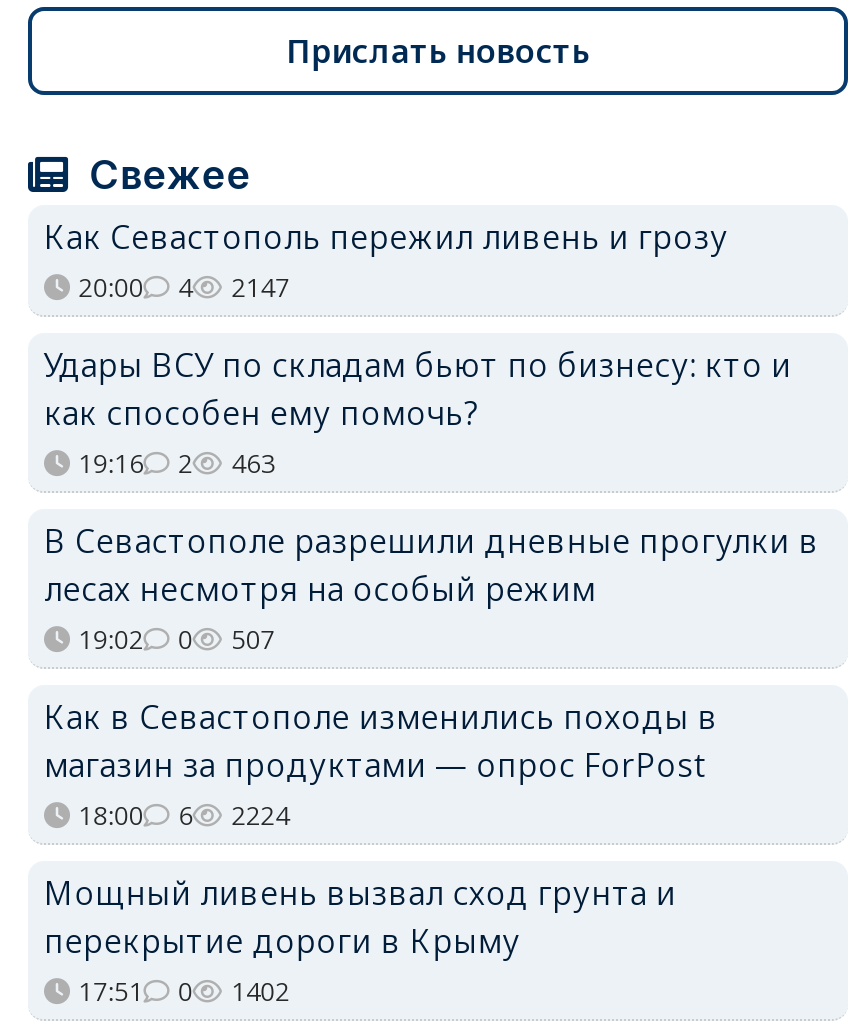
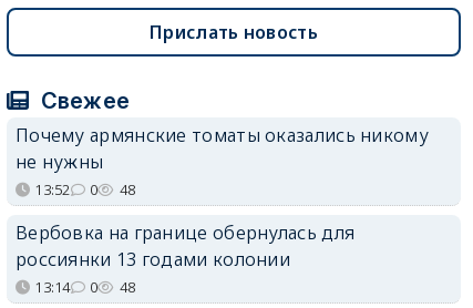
[44,215,819,657] Как Севастополь пережил ливень и грозу | 20:00 | 4 | 2147 | Удары ВСУ по складам бьют по бизнесу: кто и | как способен ему помочь? | 19:16 | 2 | 463 | В Севастополе разрешили дневные прогулки в | лесах несмотря на особый режим | 19:02 -> [16,123,429,199] Почему армянские томаты оказались никому | не нужны | 13:52
[44,621,718,1009] 507 | Как в Севастополе изменились походы в | магазин за продуктами — опрос ForPost | 18:00 | 6 | 2224 | Мощный ливень вызвал сход грунта и | перекрытие дороги в Крыму | 17:51 -> [16,179,355,297] 48 | Вербовка на границе обернулась для | россиянки 13 годами колонии | 13:14
[231,973,290,1009] 1402 -> [119,277,135,297] 48

